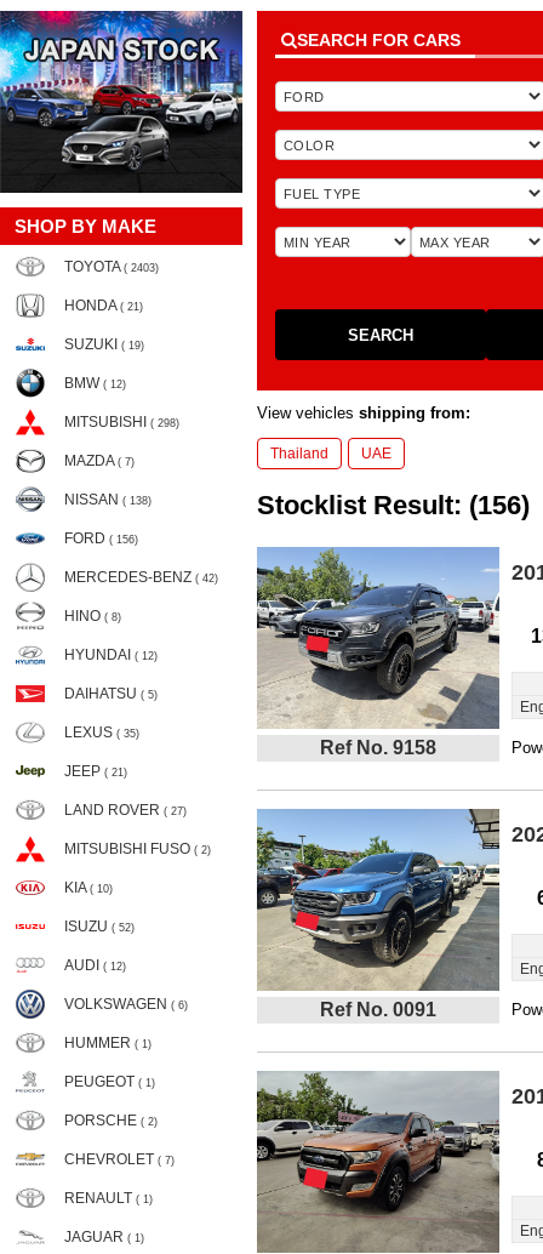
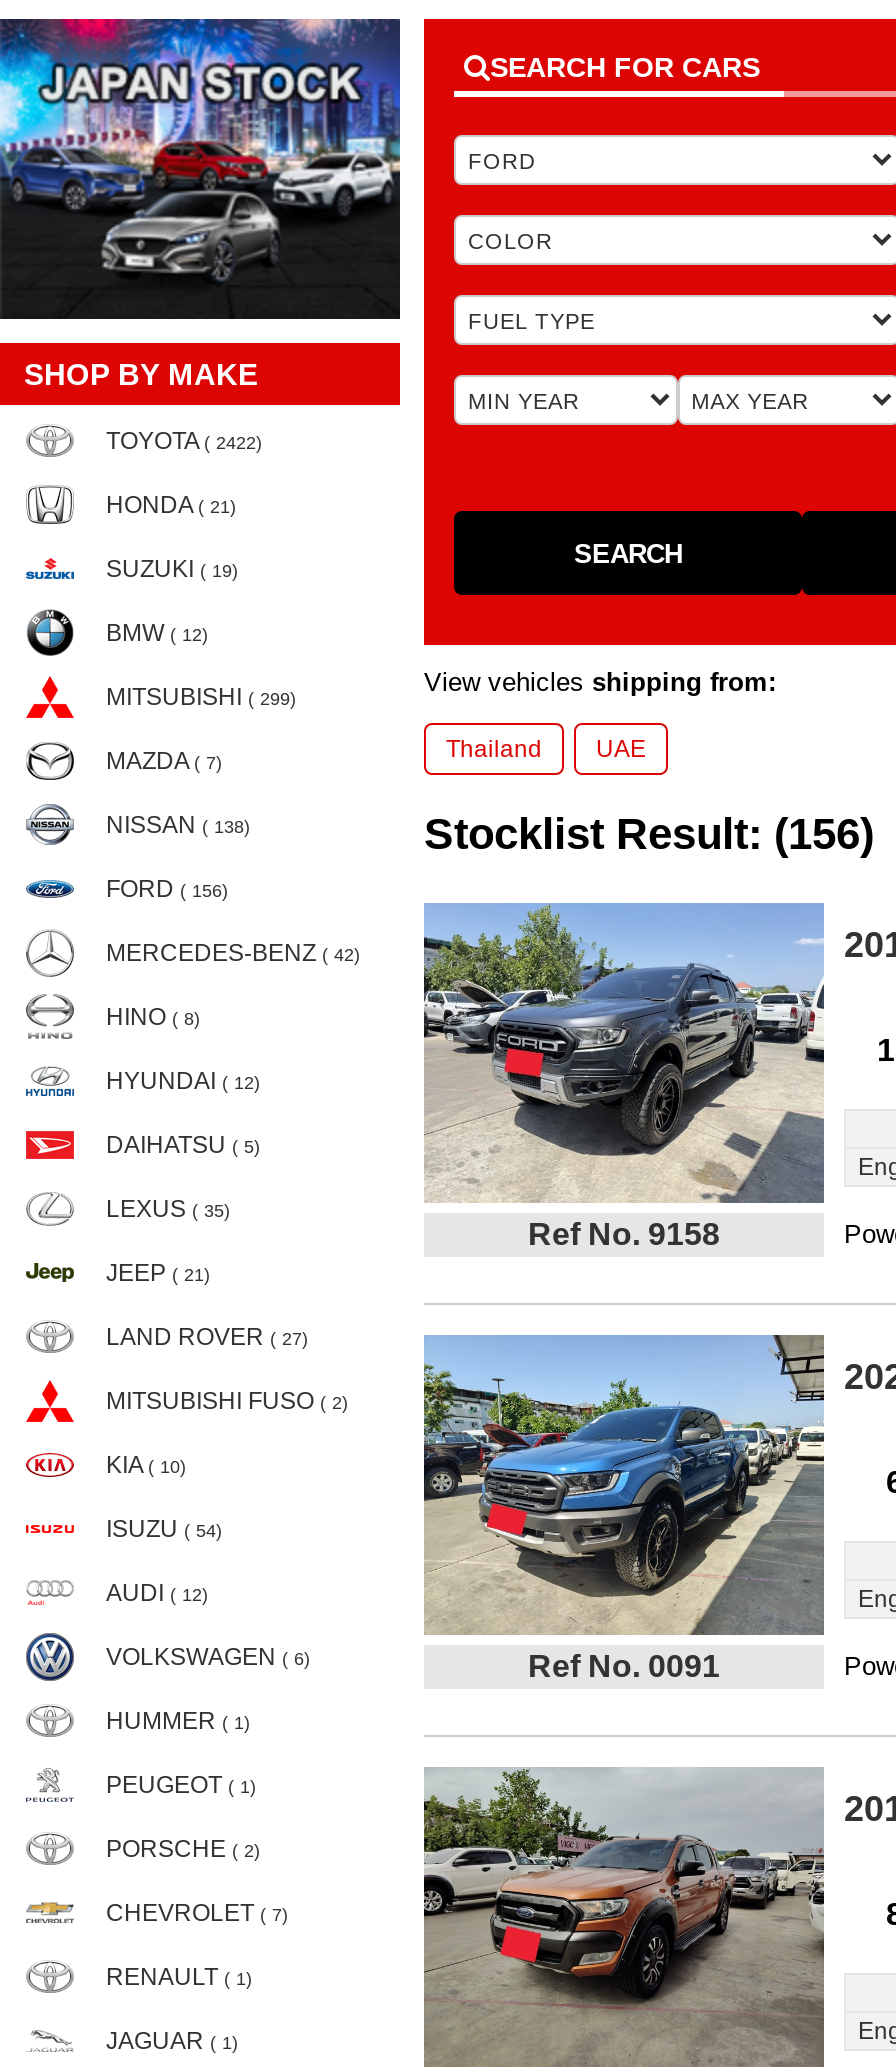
[64,258,159,275] TOYOTA ( 2403) -> [106,427,262,455] TOYOTA ( 2422)
[64,414,179,431] MITSUBISHI ( 298) -> [106,683,296,711] MITSUBISHI ( 299)
[64,918,135,935] ISUZU ( 52) -> [106,1515,222,1543] ISUZU ( 54)

